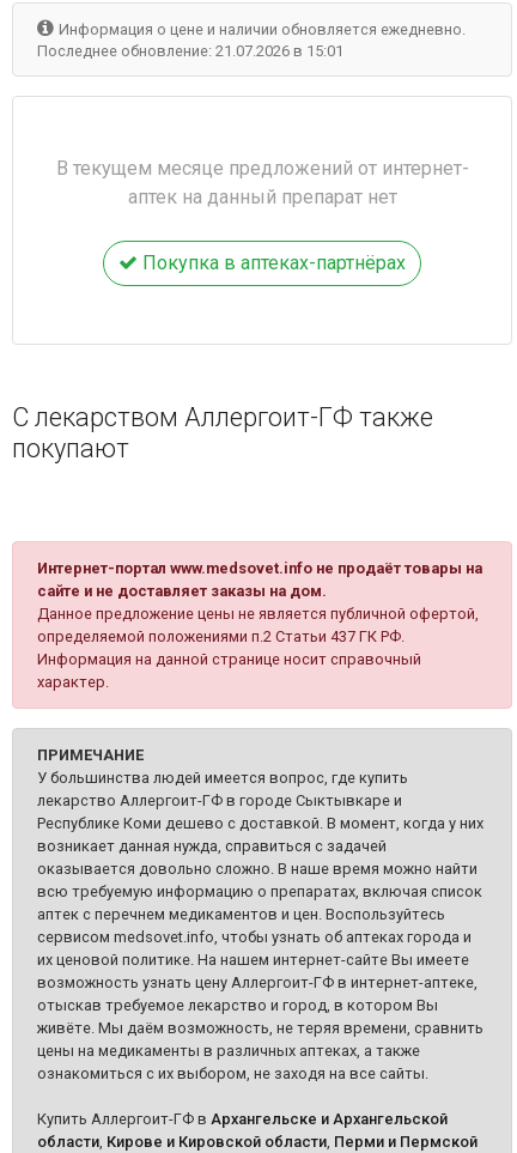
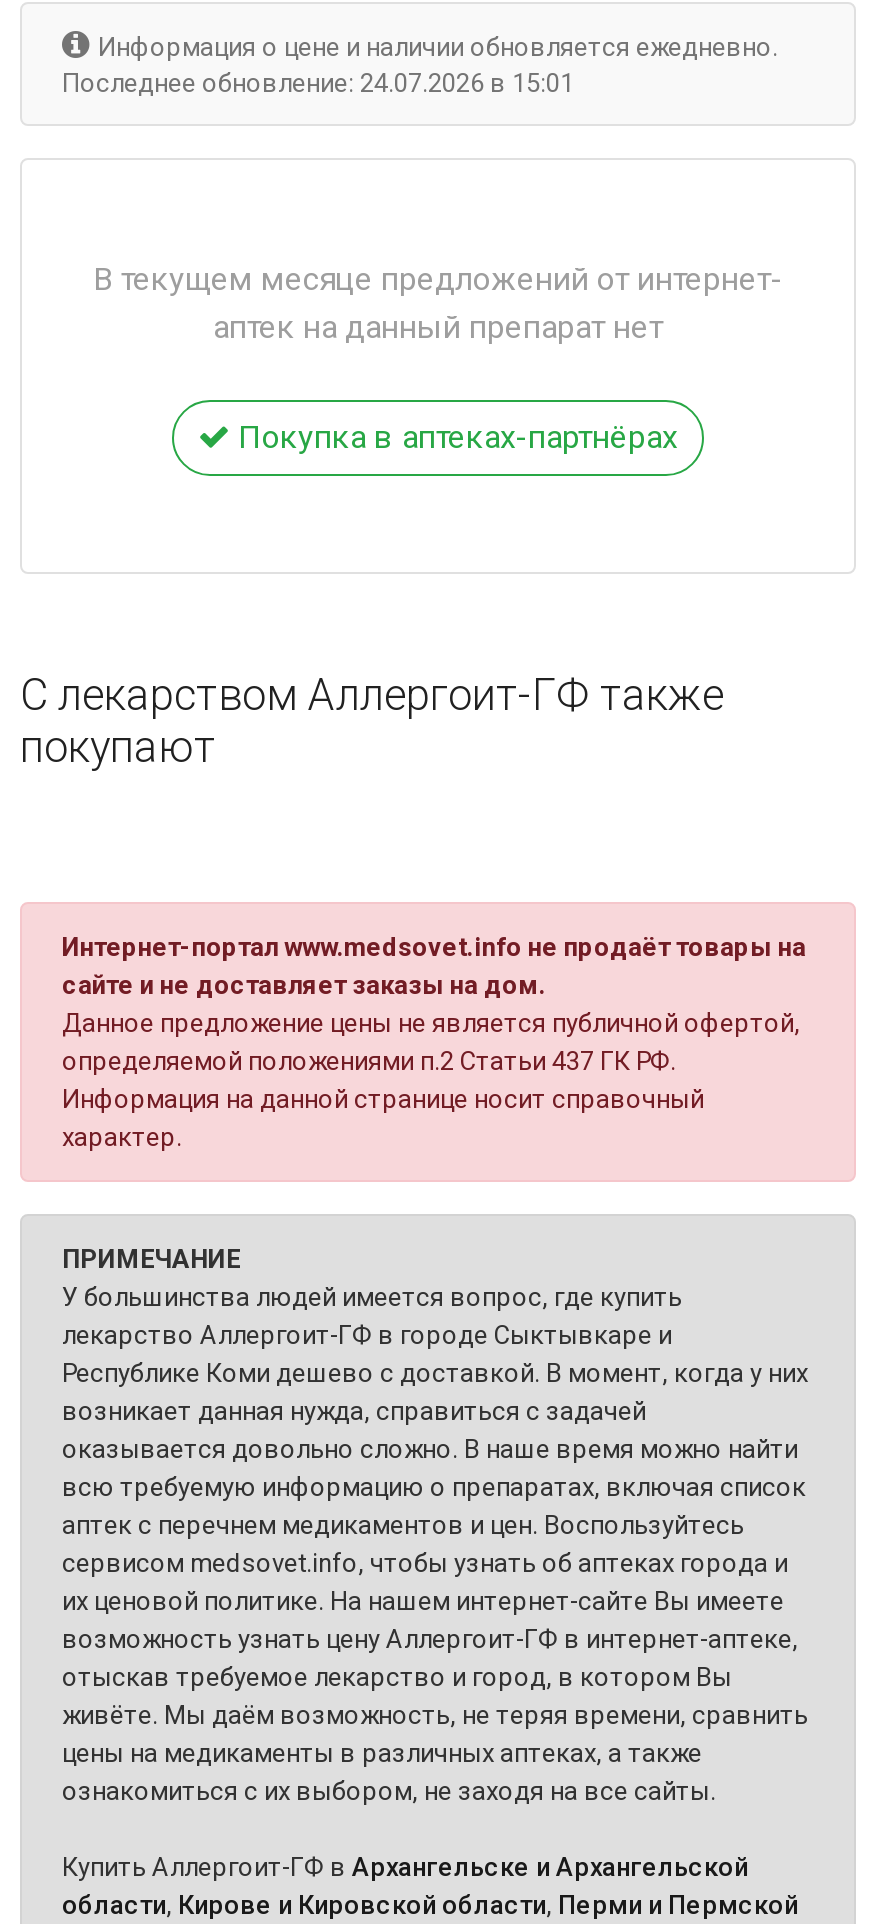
[37,42,343,60] Последнее обновление: 21.07.2026 в 15:01 -> [62,68,574,98] Последнее обновление: 24.07.2026 в 15:01

